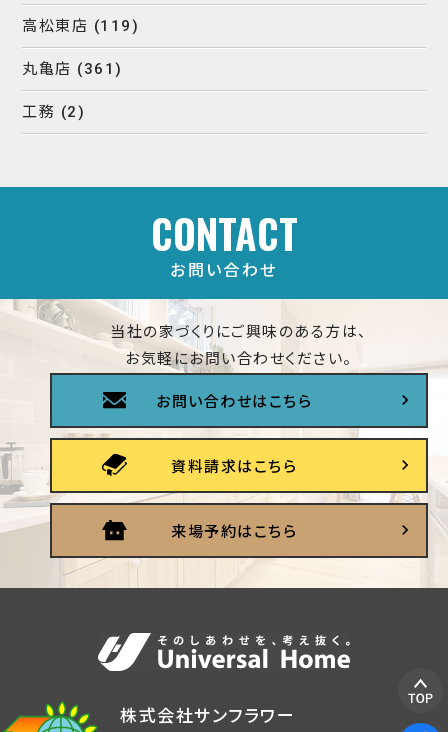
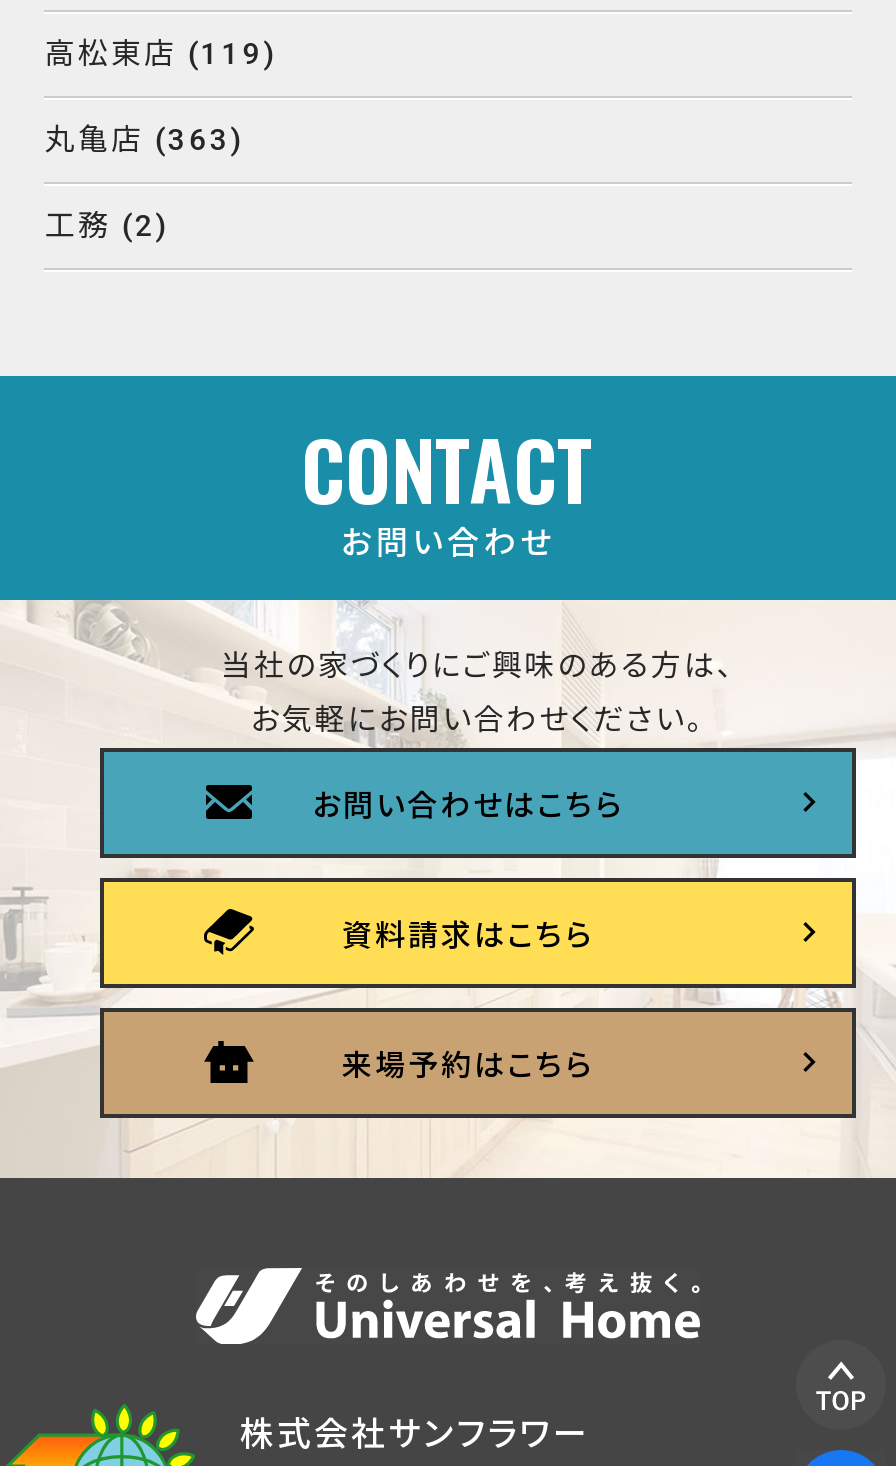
[22,60,123,78] 丸亀店(361) -> [45,121,246,157] 丸亀店(363)

